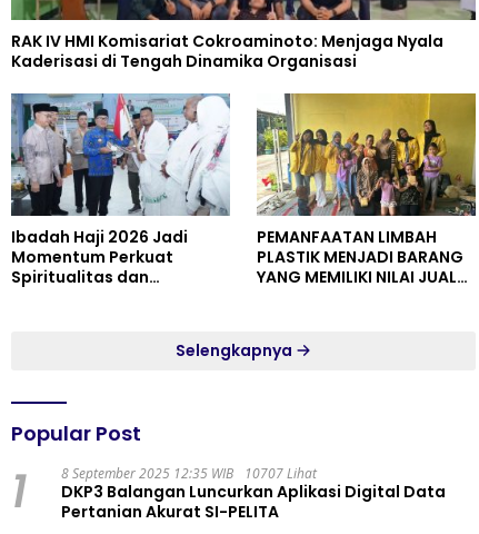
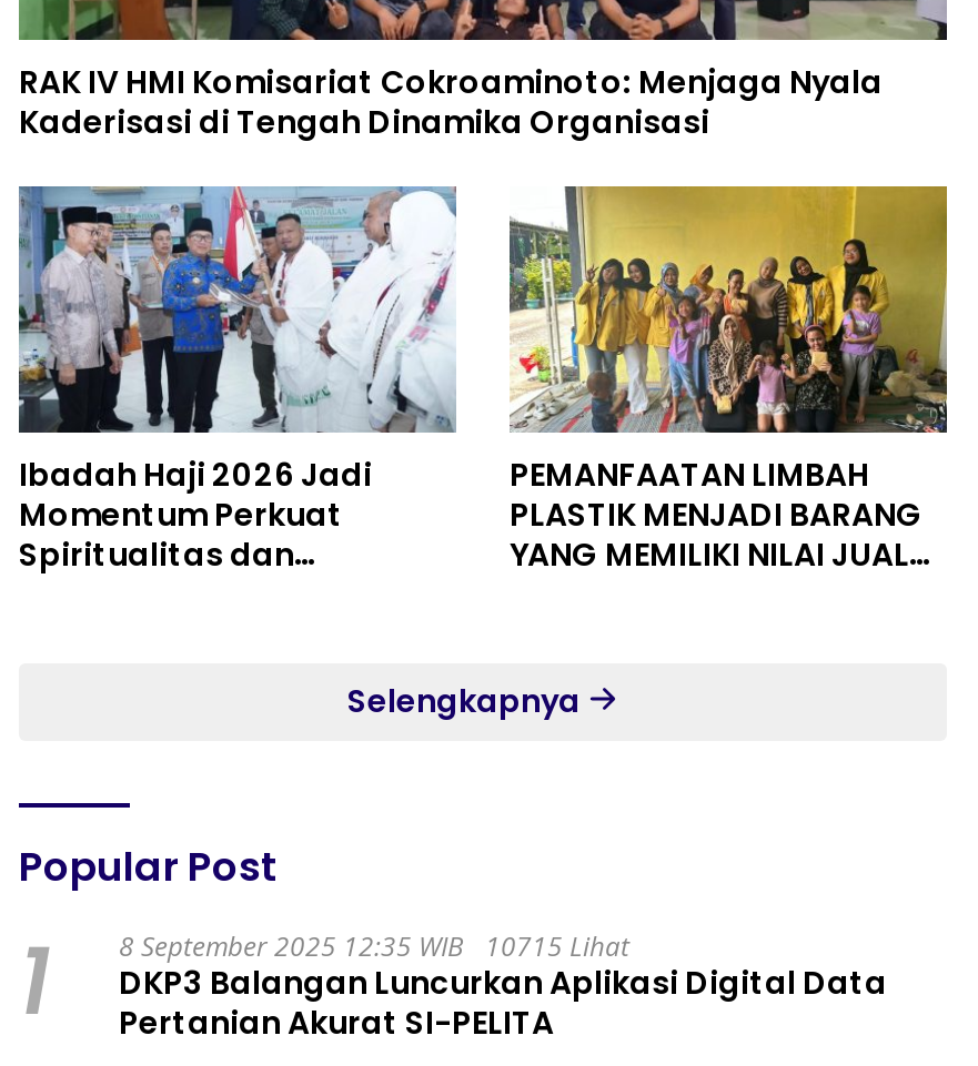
[61,464,317,483] 8 September 2025 12:35 WIB 10707 Lihat -> [119,927,629,964] 8 September 2025 12:35 WIB 10715 Lihat

